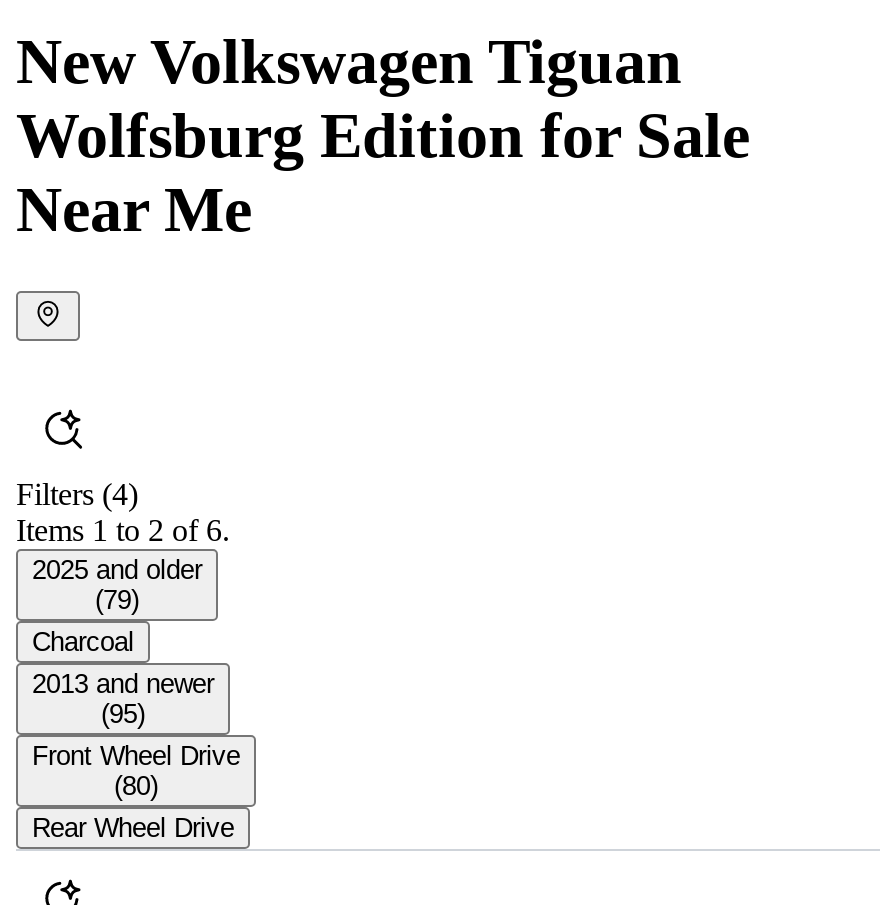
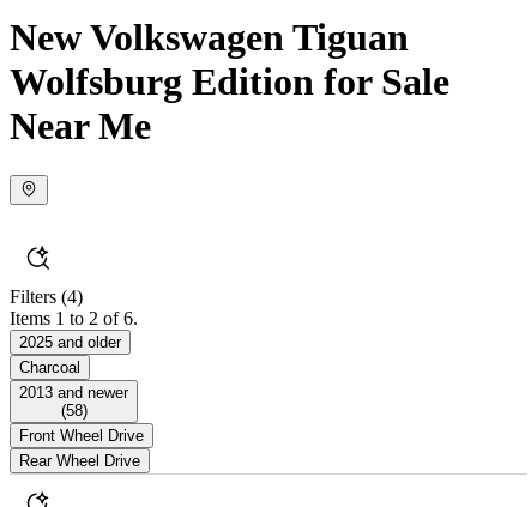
[95,585,139,615] (79) -> none
[101,699,145,729] (95) -> [61,401,87,419] (58)
[114,771,158,801] (80) -> none

